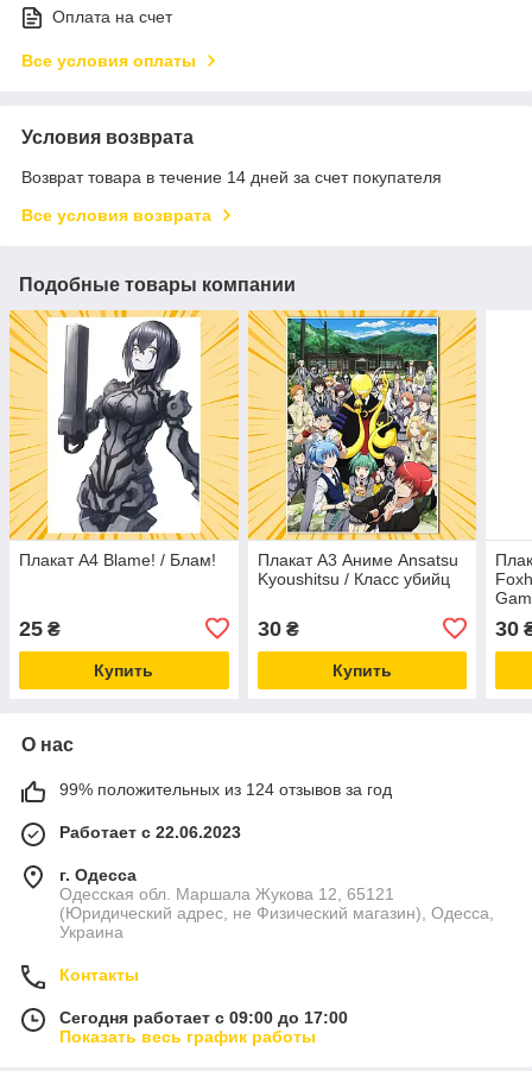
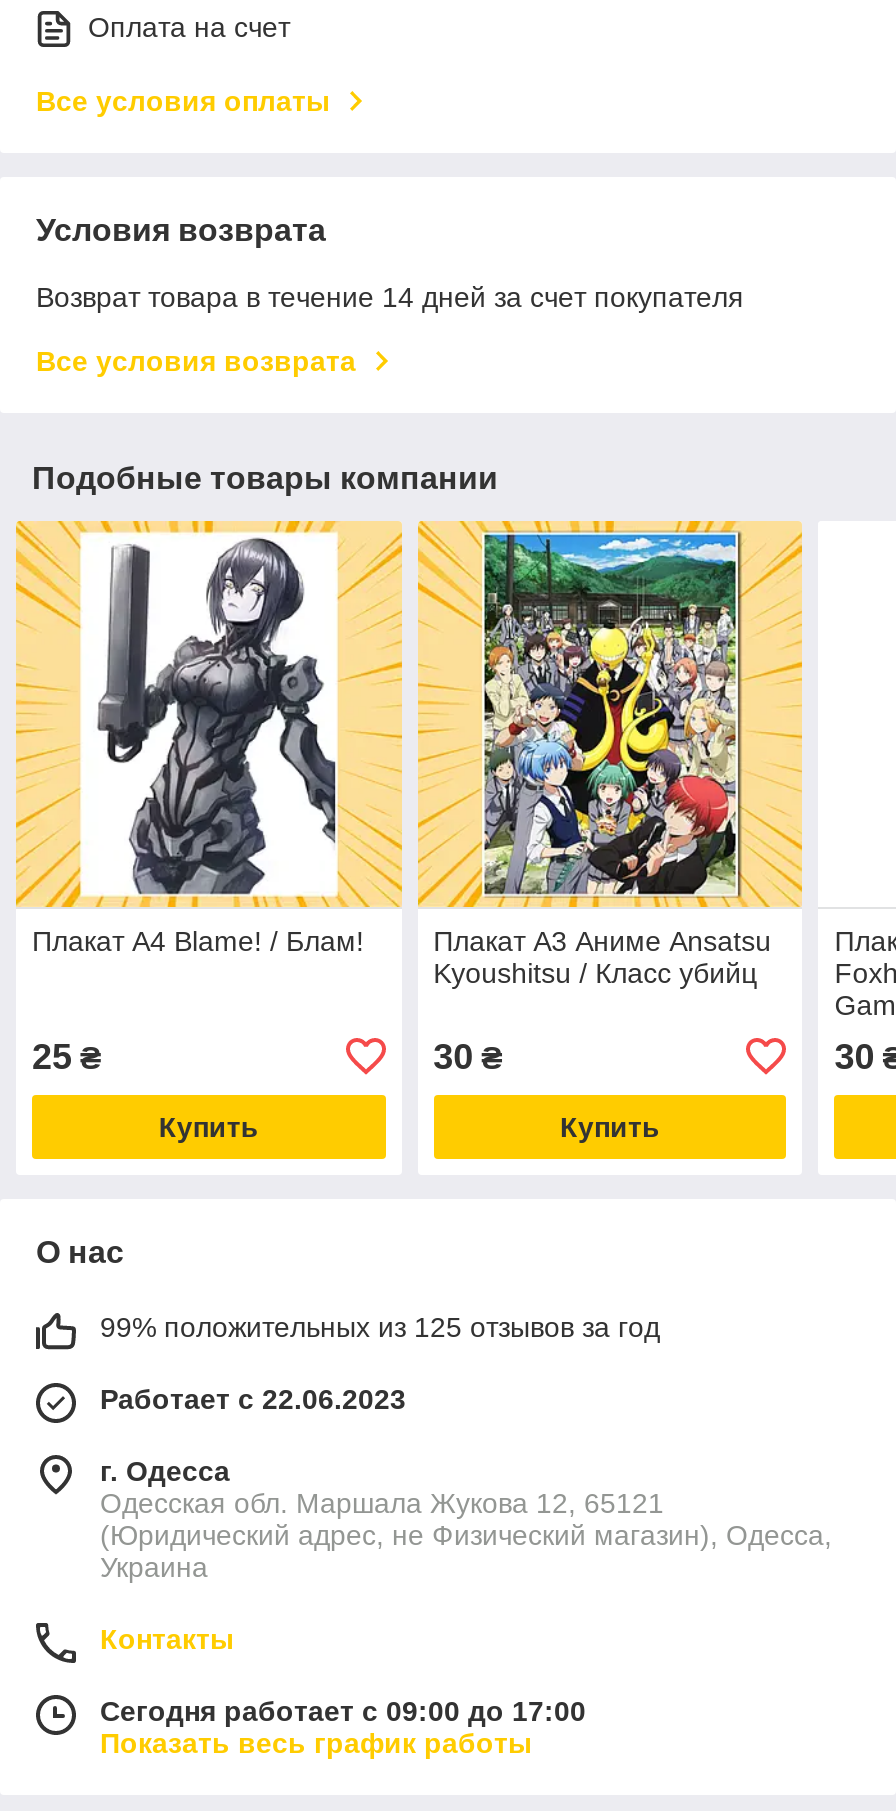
[59,780,392,799] 99% положительных из 124 отзывов за год -> [100,1311,660,1343] 99% положительных из 125 отзывов за год

